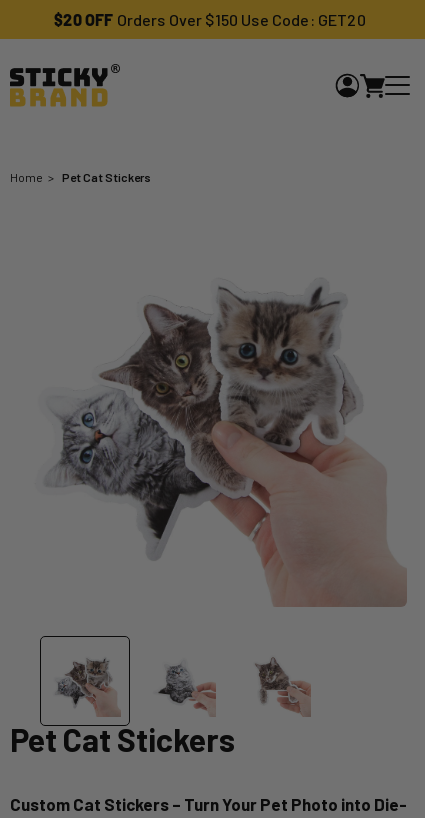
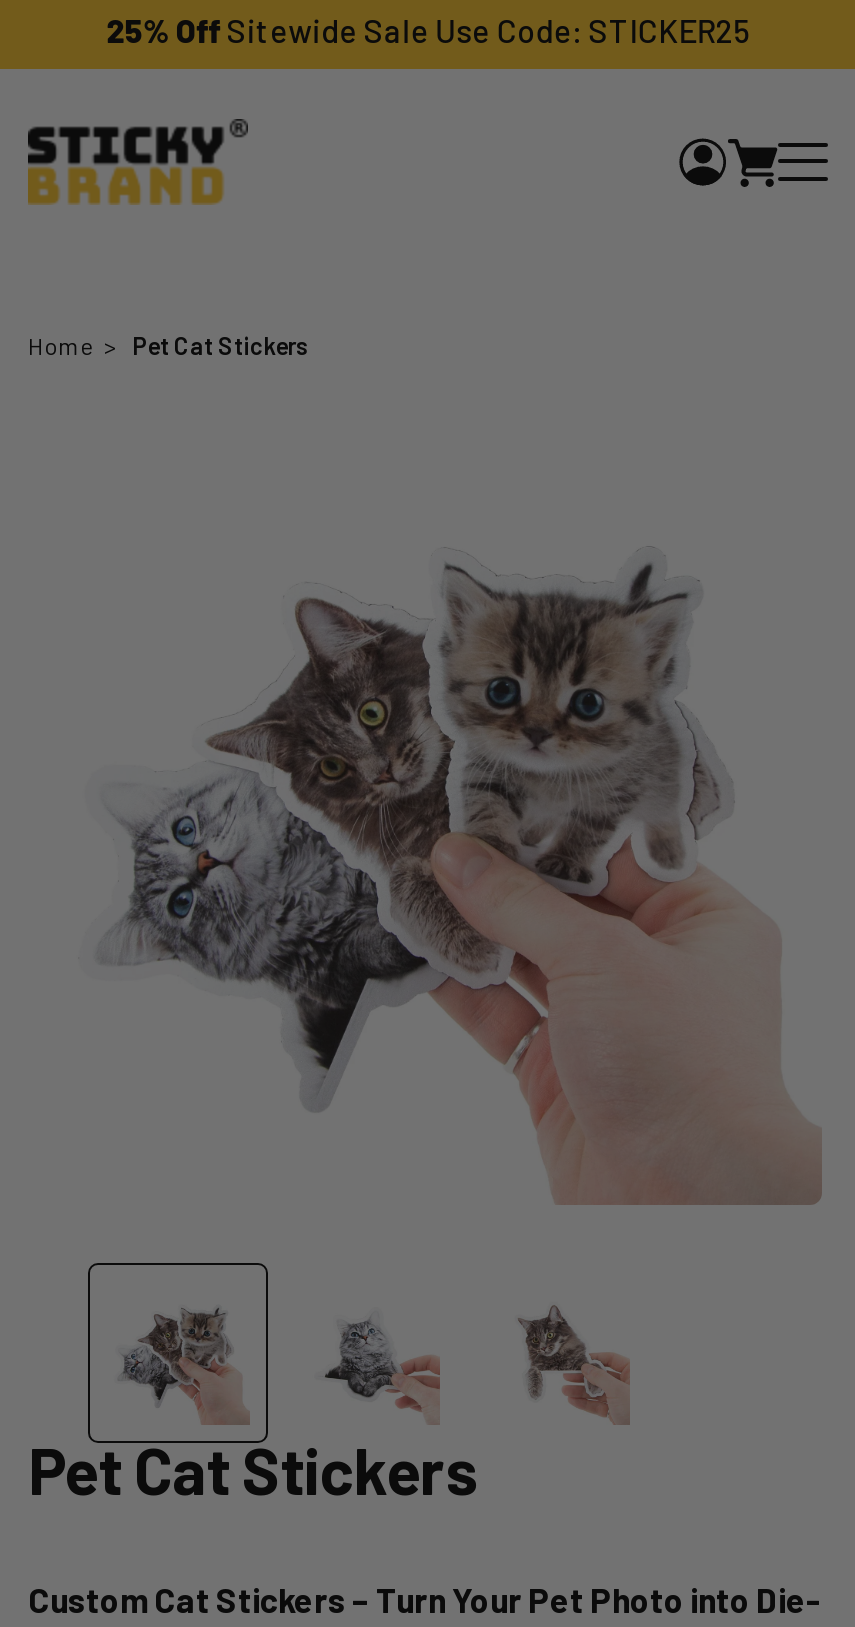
[54,10,366,29] $20 OFF Orders Over $150 Use Code: GET20 -> [106,11,750,49] 25% Off Sitewide Sale Use Code: STICKER25

